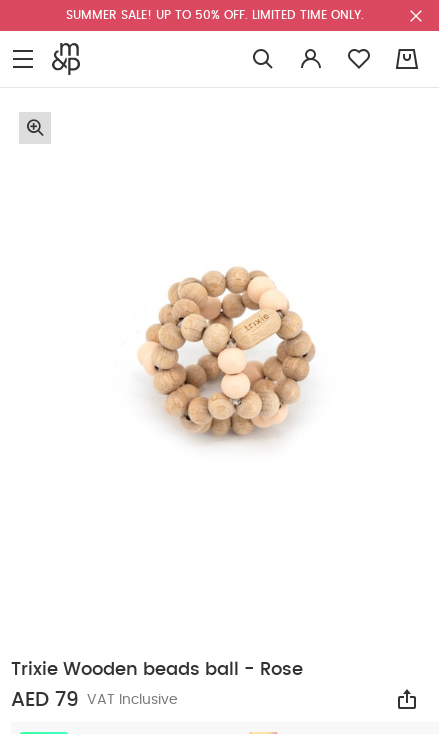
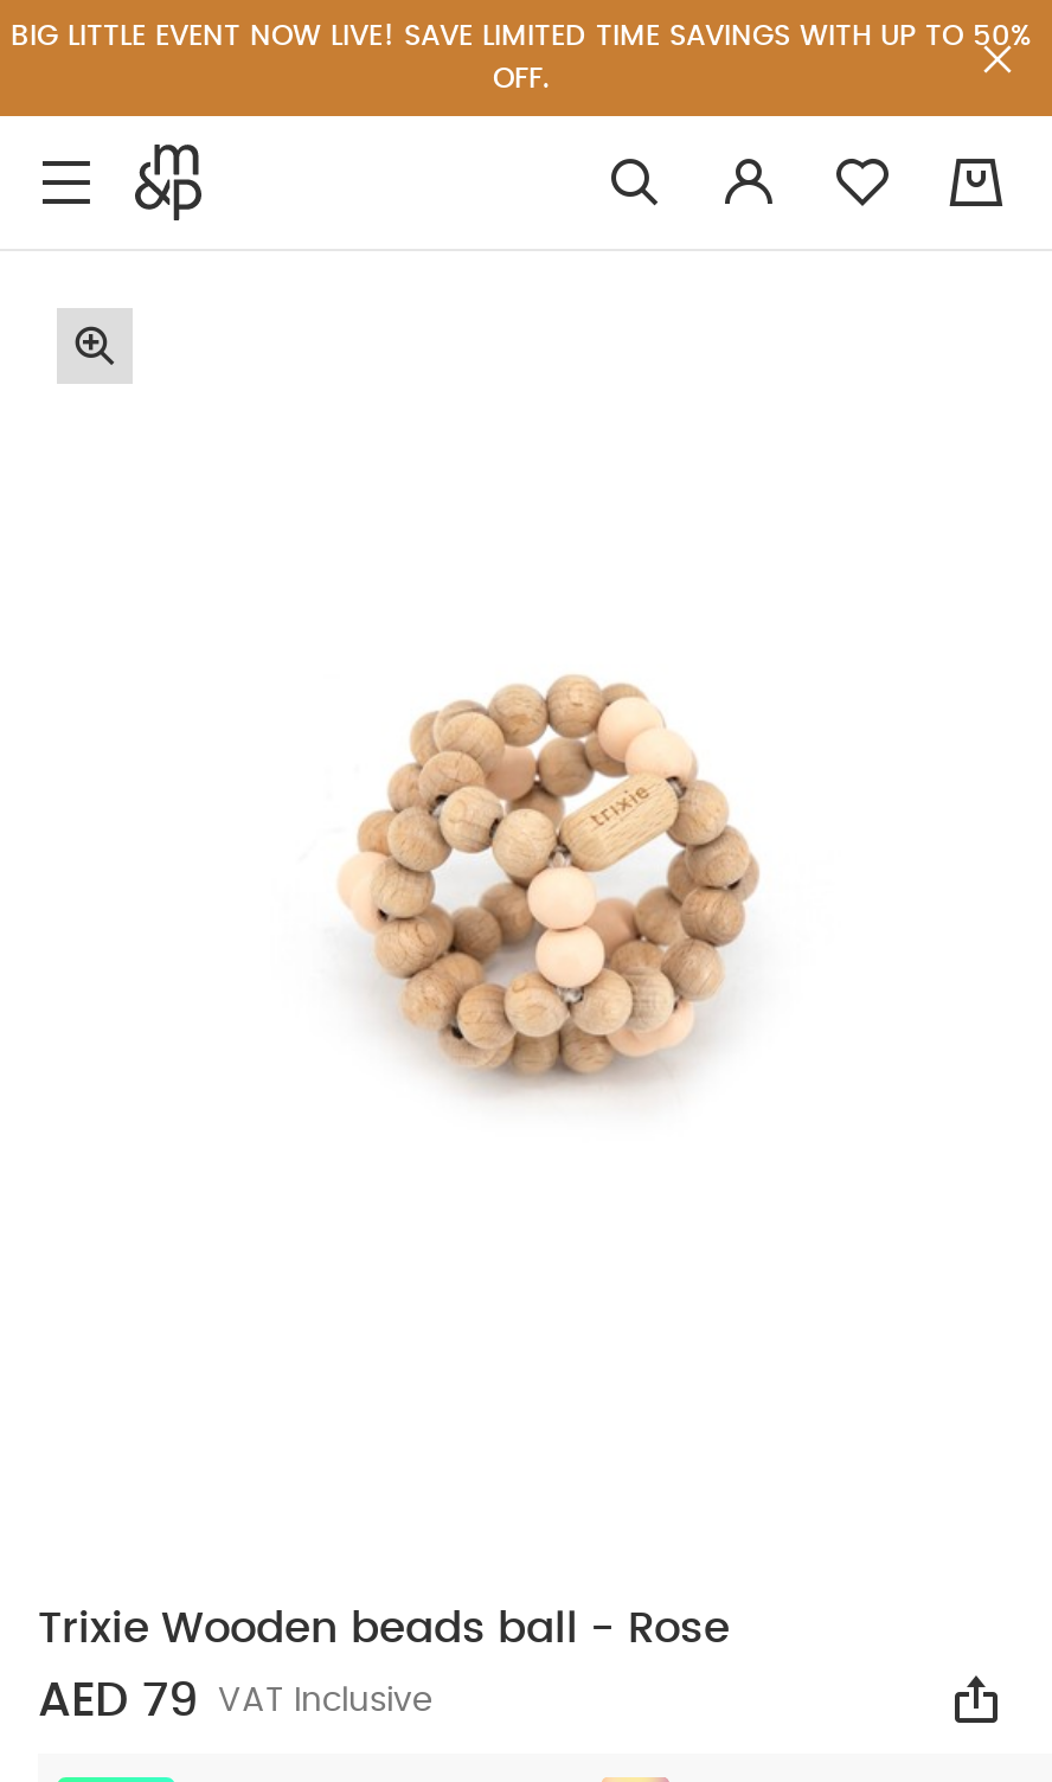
[66,9,364,21] SUMMER SALE! UP TO 50% OFF. LIMITED TIME ONLY. -> [11,21,1032,92] BIG LITTLE EVENT NOW LIVE! SAVE LIMITED TIME SAVINGS WITH UP TO 50% | OFF.

